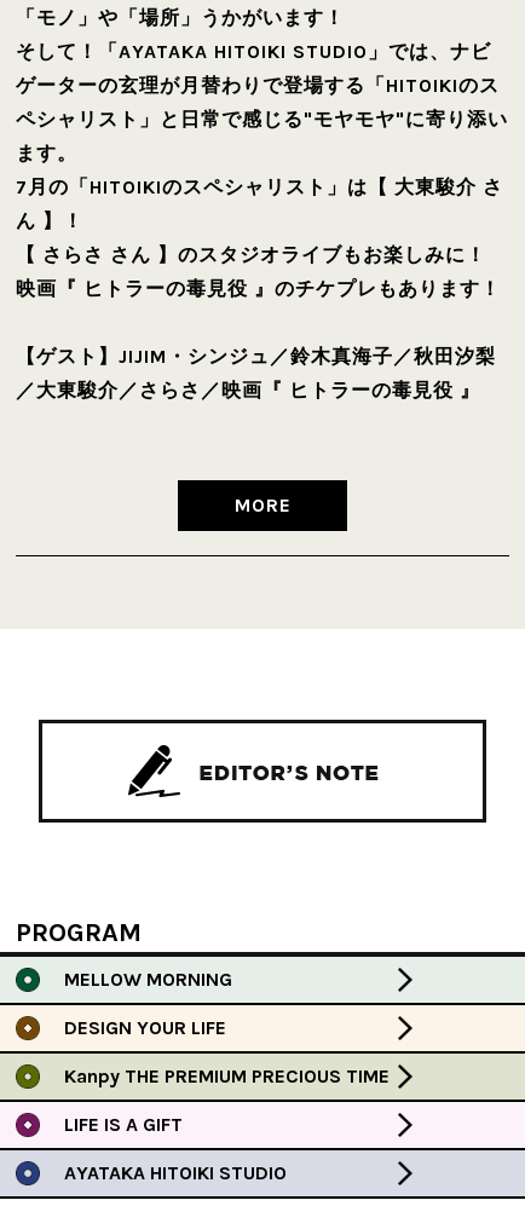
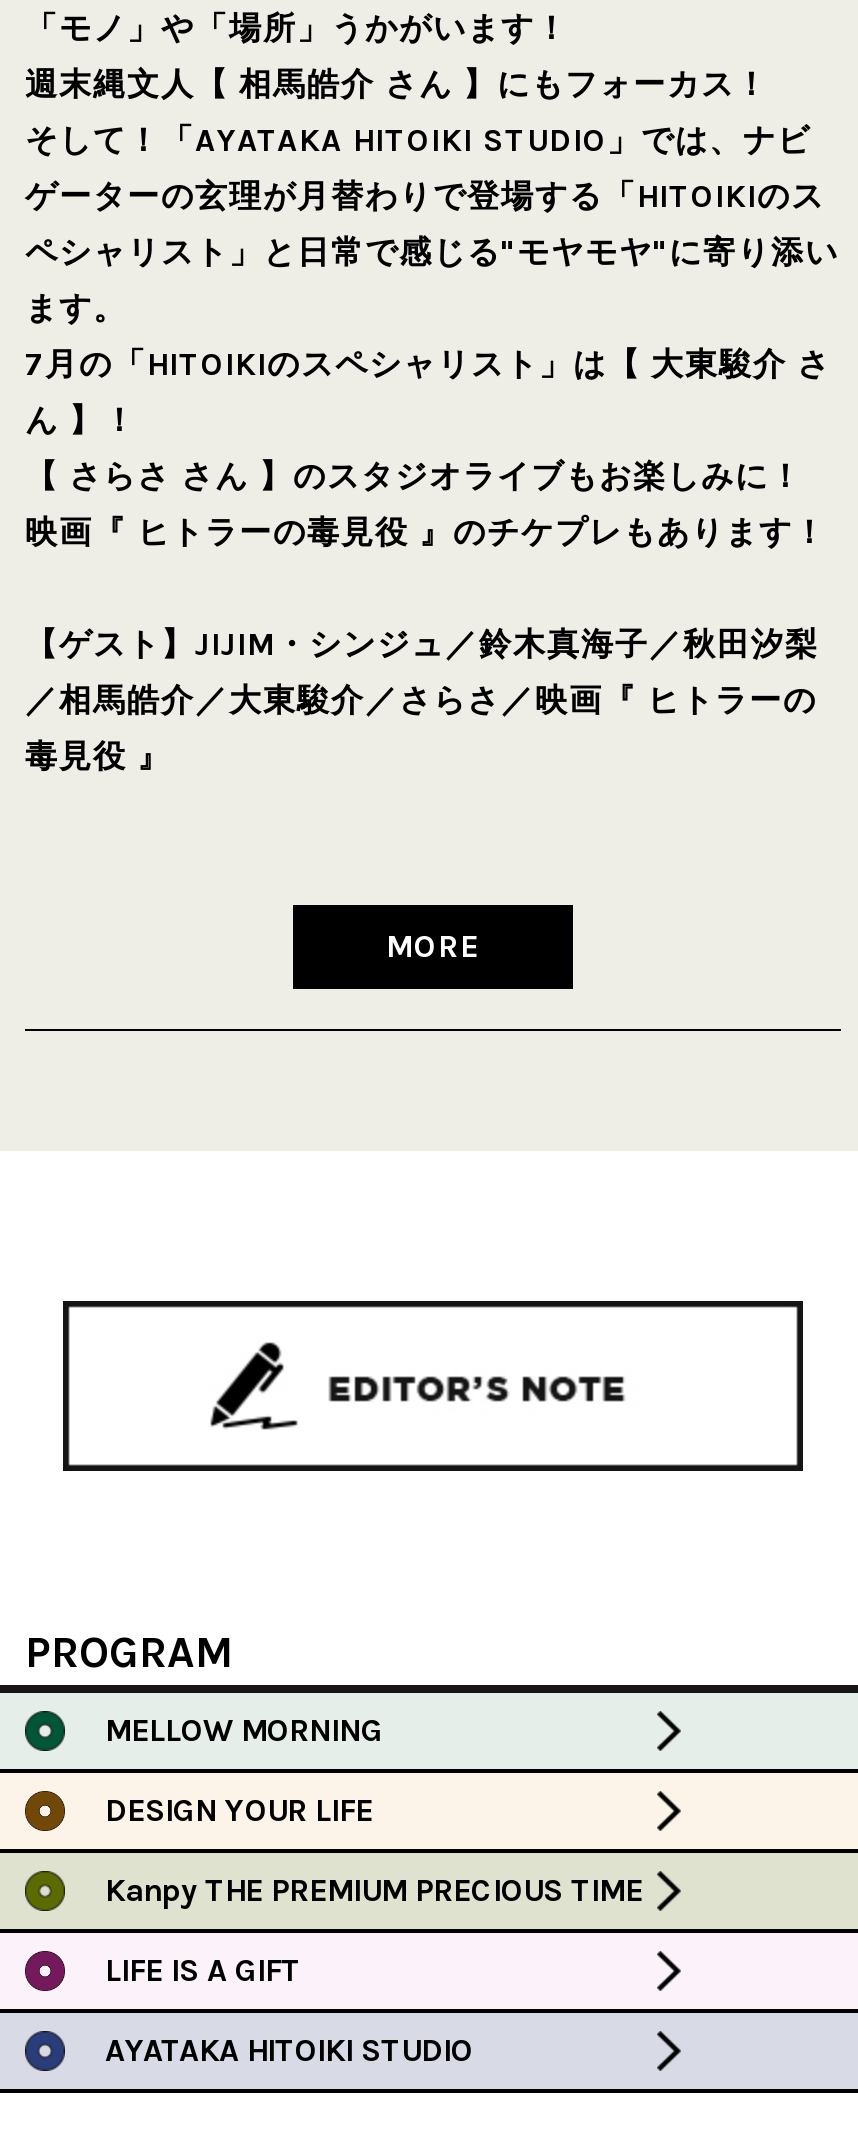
none -> [25,65,769,103] 週末縄文人【 相馬皓介 さん 】にもフォーカス！
[16,378,480,401] ／大東駿介／さらさ／映画『 ヒトラーの毒見役 』 -> [25,681,817,775] ／相馬皓介／大東駿介／さらさ／映画『 ヒトラーの | 毒見役 』

